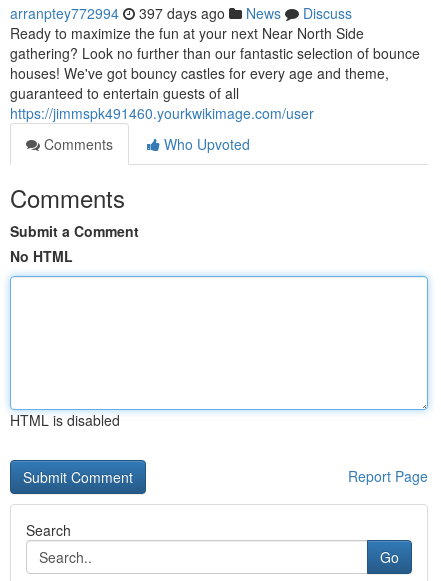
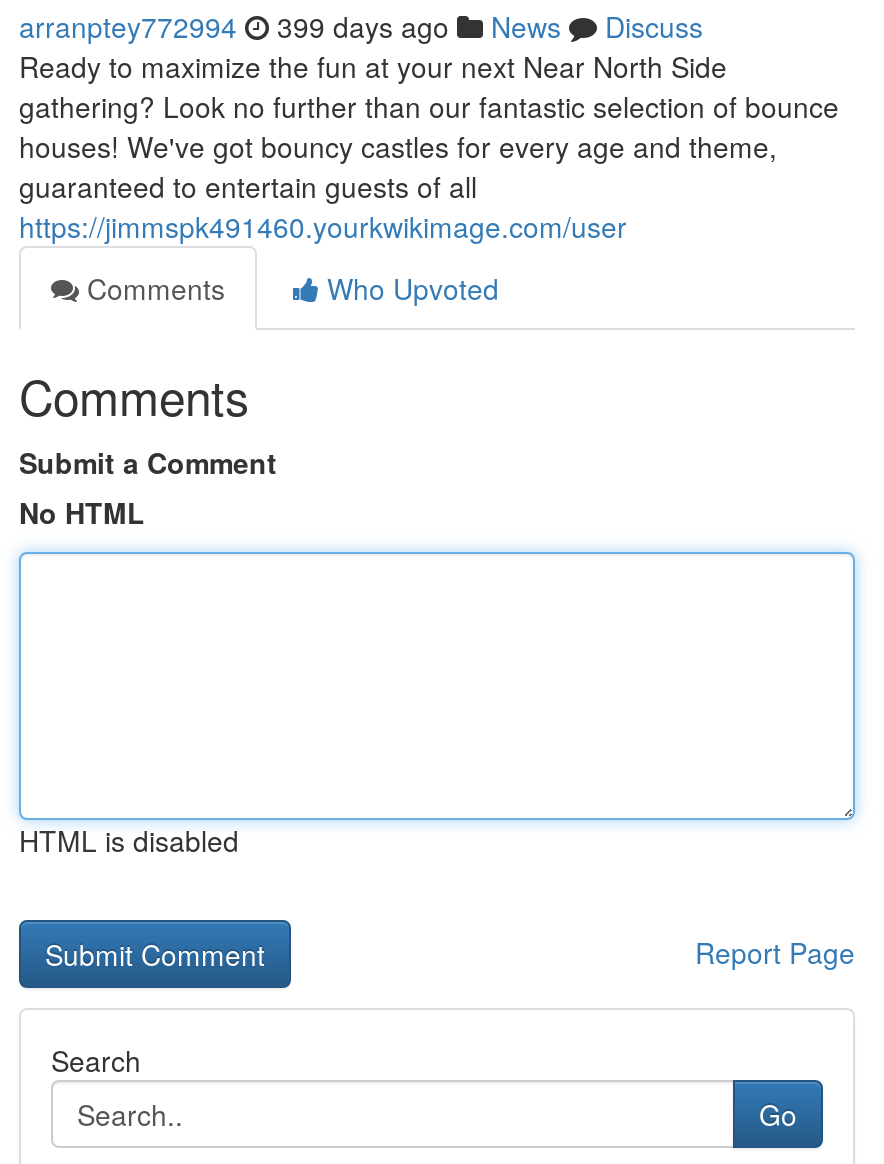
[10,3,352,23] arranptey772994 397 days ago News Discuss -> [19,6,703,46] arranptey772994 399 days ago News Discuss

